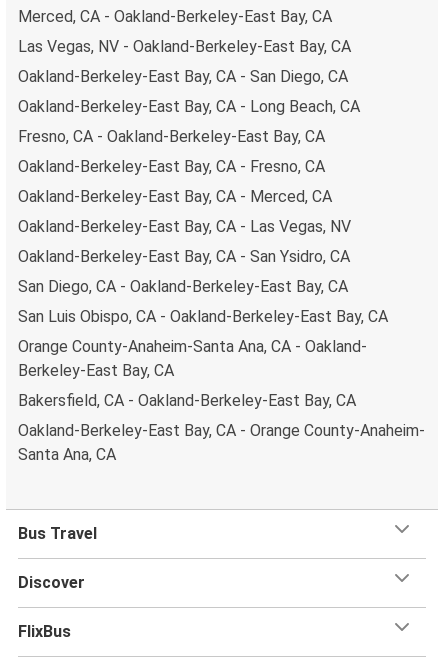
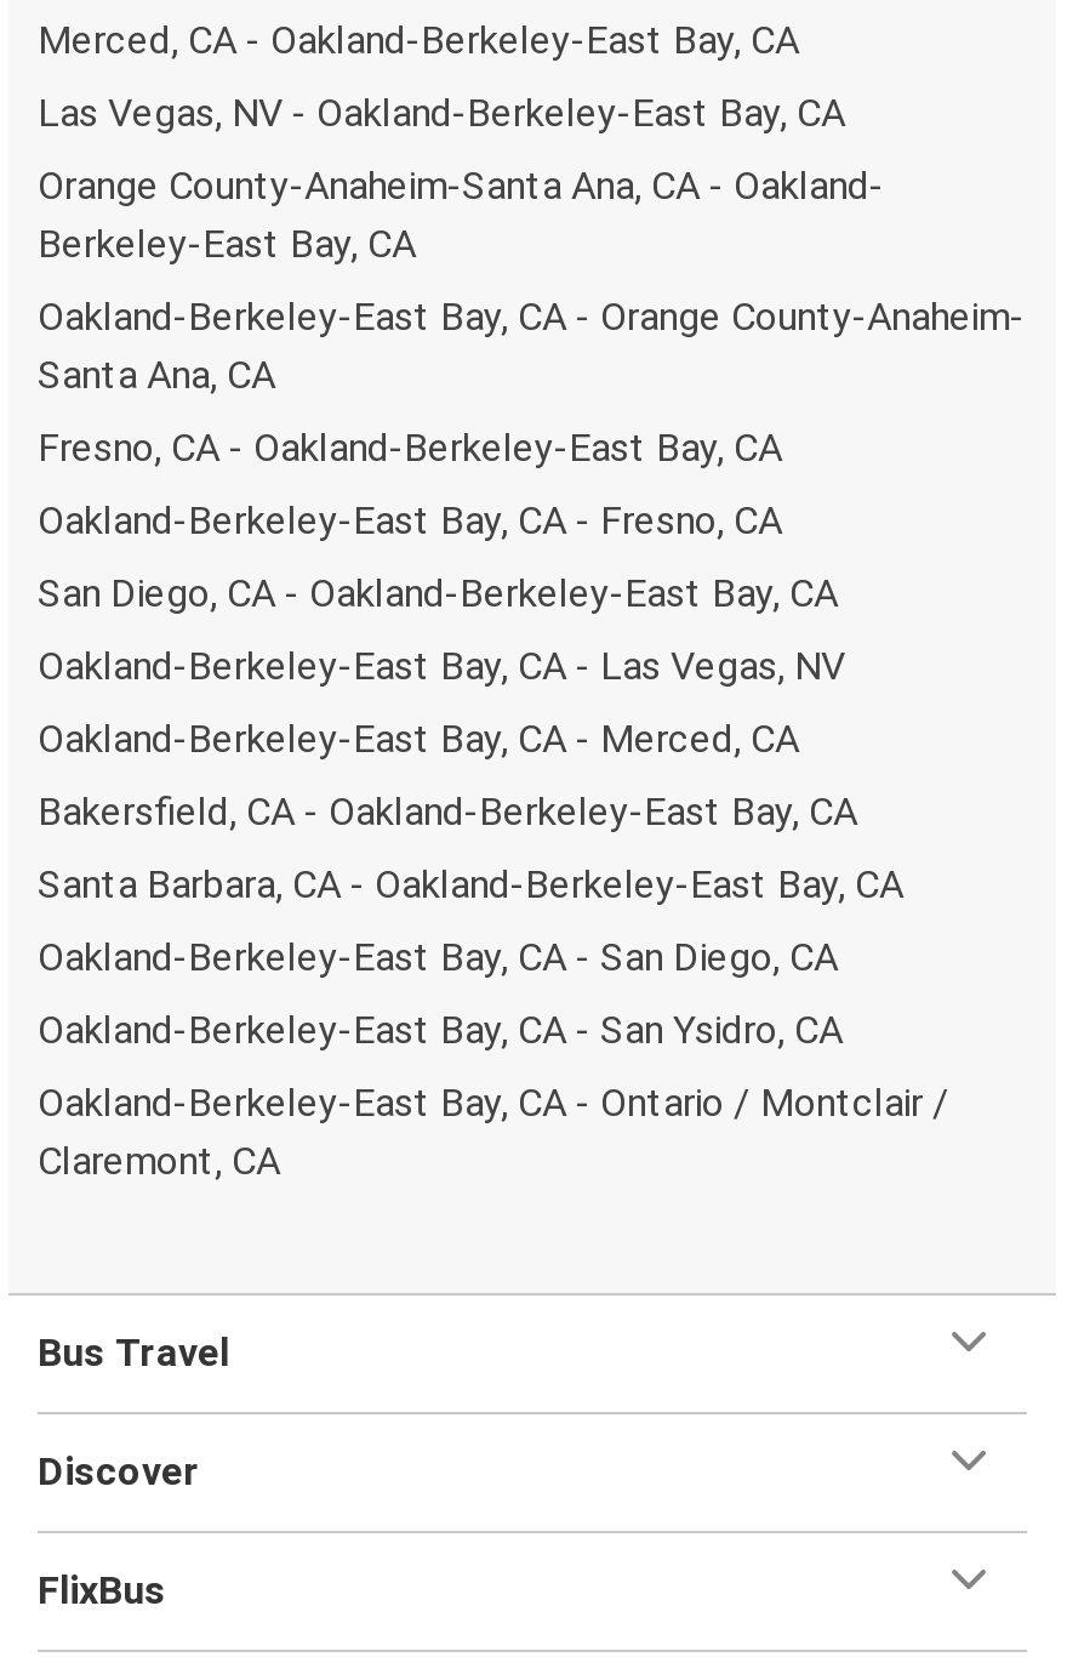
moved [18,66,348,85] -> [38,933,838,979]: Oakland-Berkeley-East Bay, CA - San Diego, CA
[18,96,360,115] Oakland-Berkeley-East Bay, CA - Long Beach, CA -> none
moved [18,126,325,175] -> [38,423,782,542]: Fresno, CA - Oakland-Berkeley-East Bay, CA | Oakland-Berkeley-East Bay, CA - Fresno, CA
moved [18,186,332,205] -> [38,714,799,761]: Oakland-Berkeley-East Bay, CA - Merced, CA
none -> [38,860,903,906] Santa Barbara, CA - Oakland-Berkeley-East Bay, CA
moved [18,216,351,235] -> [38,642,845,688]: Oakland-Berkeley-East Bay, CA - Las Vegas, NV
moved [18,246,350,265] -> [38,1006,843,1052]: Oakland-Berkeley-East Bay, CA - San Ysidro, CA
moved [18,276,348,295] -> [38,569,838,615]: San Diego, CA - Oakland-Berkeley-East Bay, CA
[18,306,388,325] San Luis Obispo, CA - Oakland-Berkeley-East Bay, CA -> [38,1078,949,1183] Oakland-Berkeley-East Bay, CA - Ontario / Montclair / | Claremont, CA
moved [18,336,367,379] -> [38,161,884,266]: Orange County-Anaheim-Santa Ana, CA - Oakland- | Berkeley-East Bay, CA
moved [18,390,356,409] -> [38,787,857,833]: Bakersfield, CA - Oakland-Berkeley-East Bay, CA
moved [18,420,425,463] -> [38,292,1025,397]: Oakland-Berkeley-East Bay, CA - Orange County-Anaheim- | Santa Ana, CA

